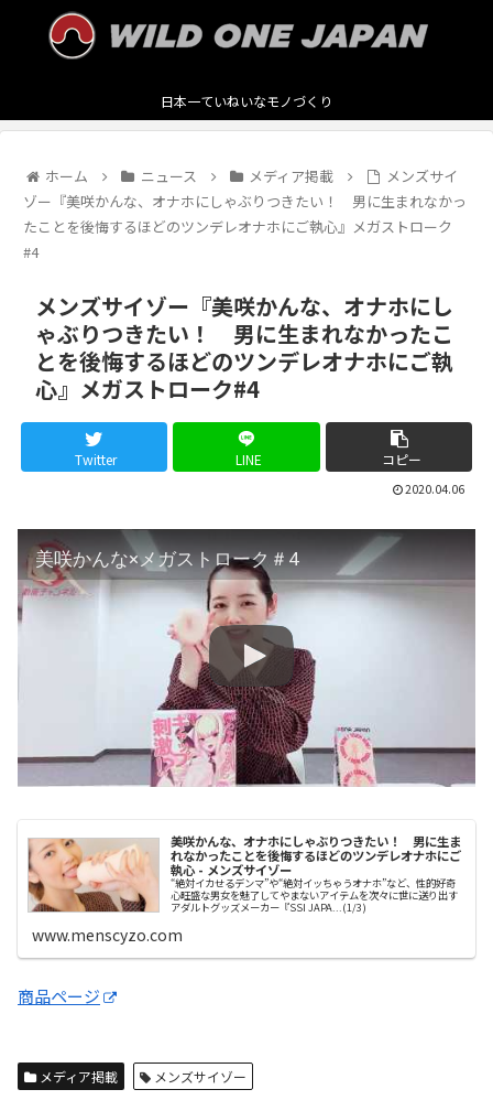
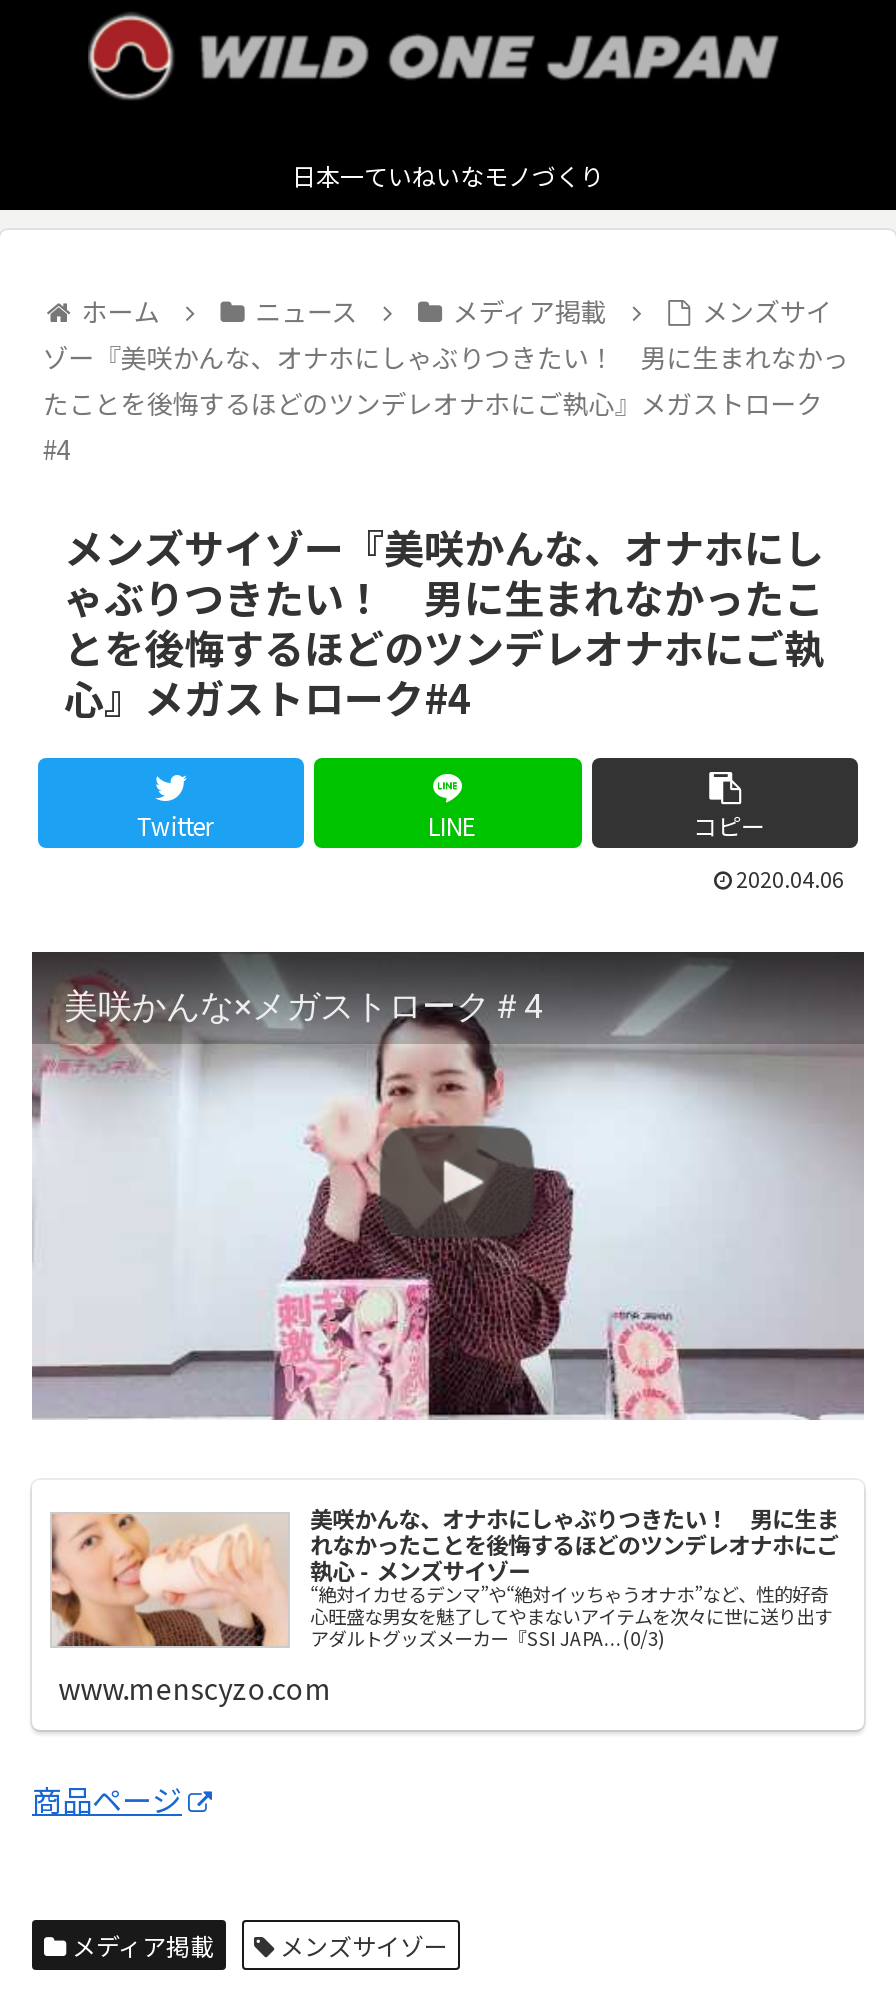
[171,899,367,915] アダルトグッズメーカー『SSI JAPA...(1/3) -> [310,1624,666,1652] アダルトグッズメーカー『SSI JAPA...(0/3)

